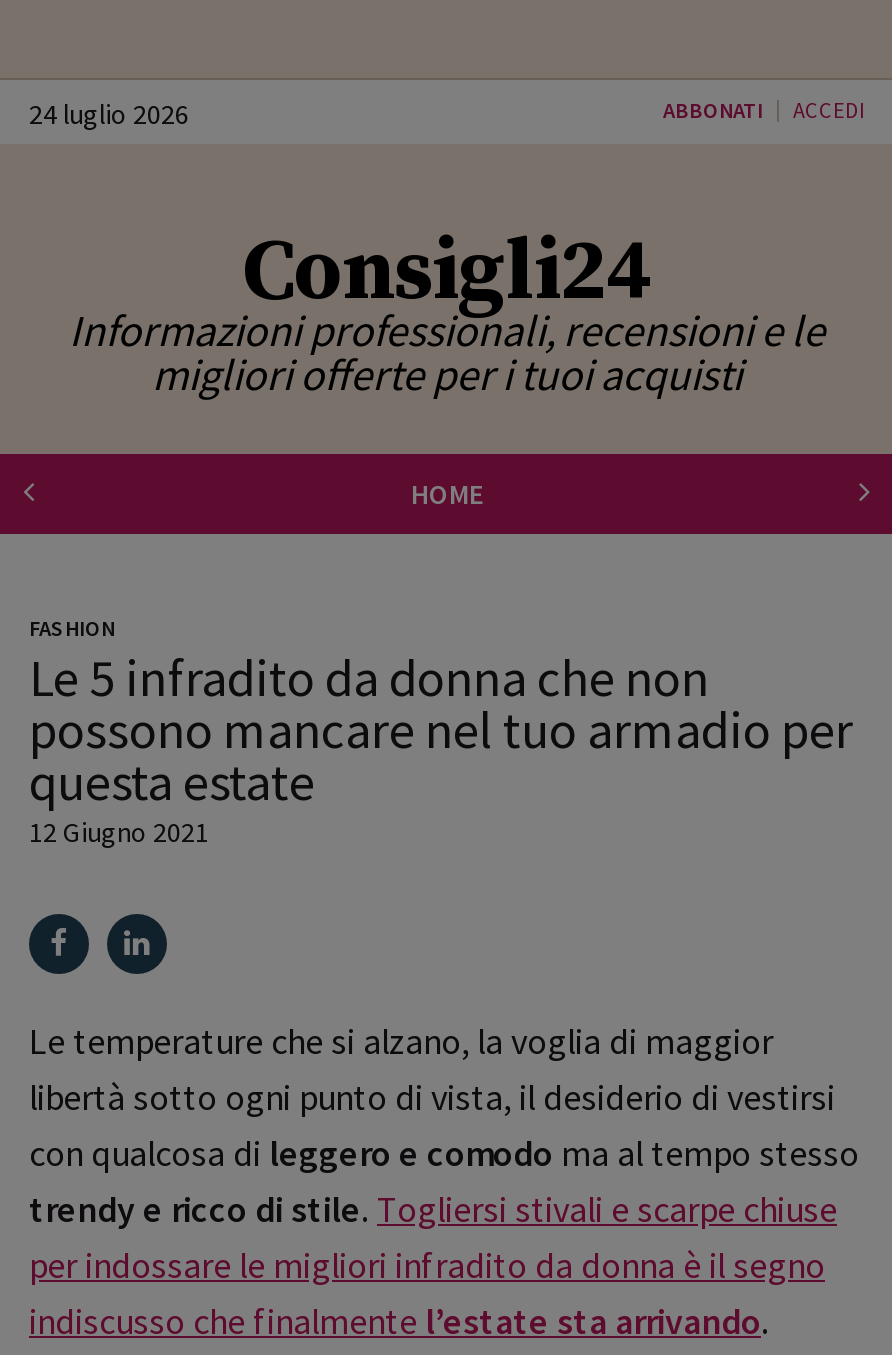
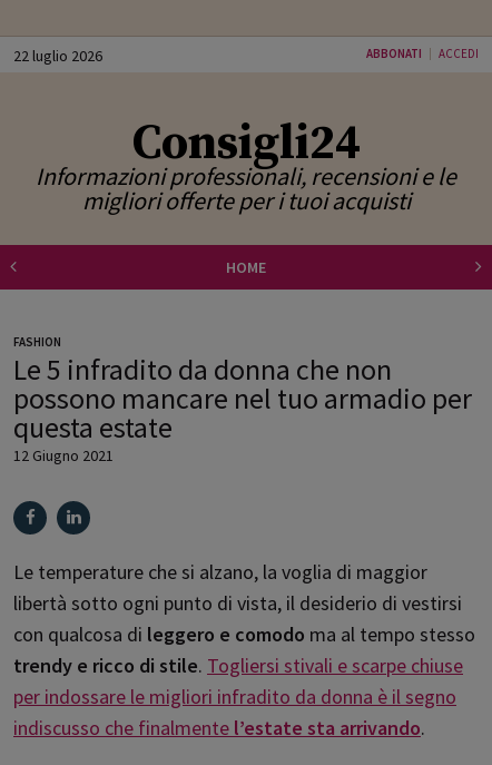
[29,96,189,132] 24 luglio 2026 -> [13,46,102,66] 22 luglio 2026

